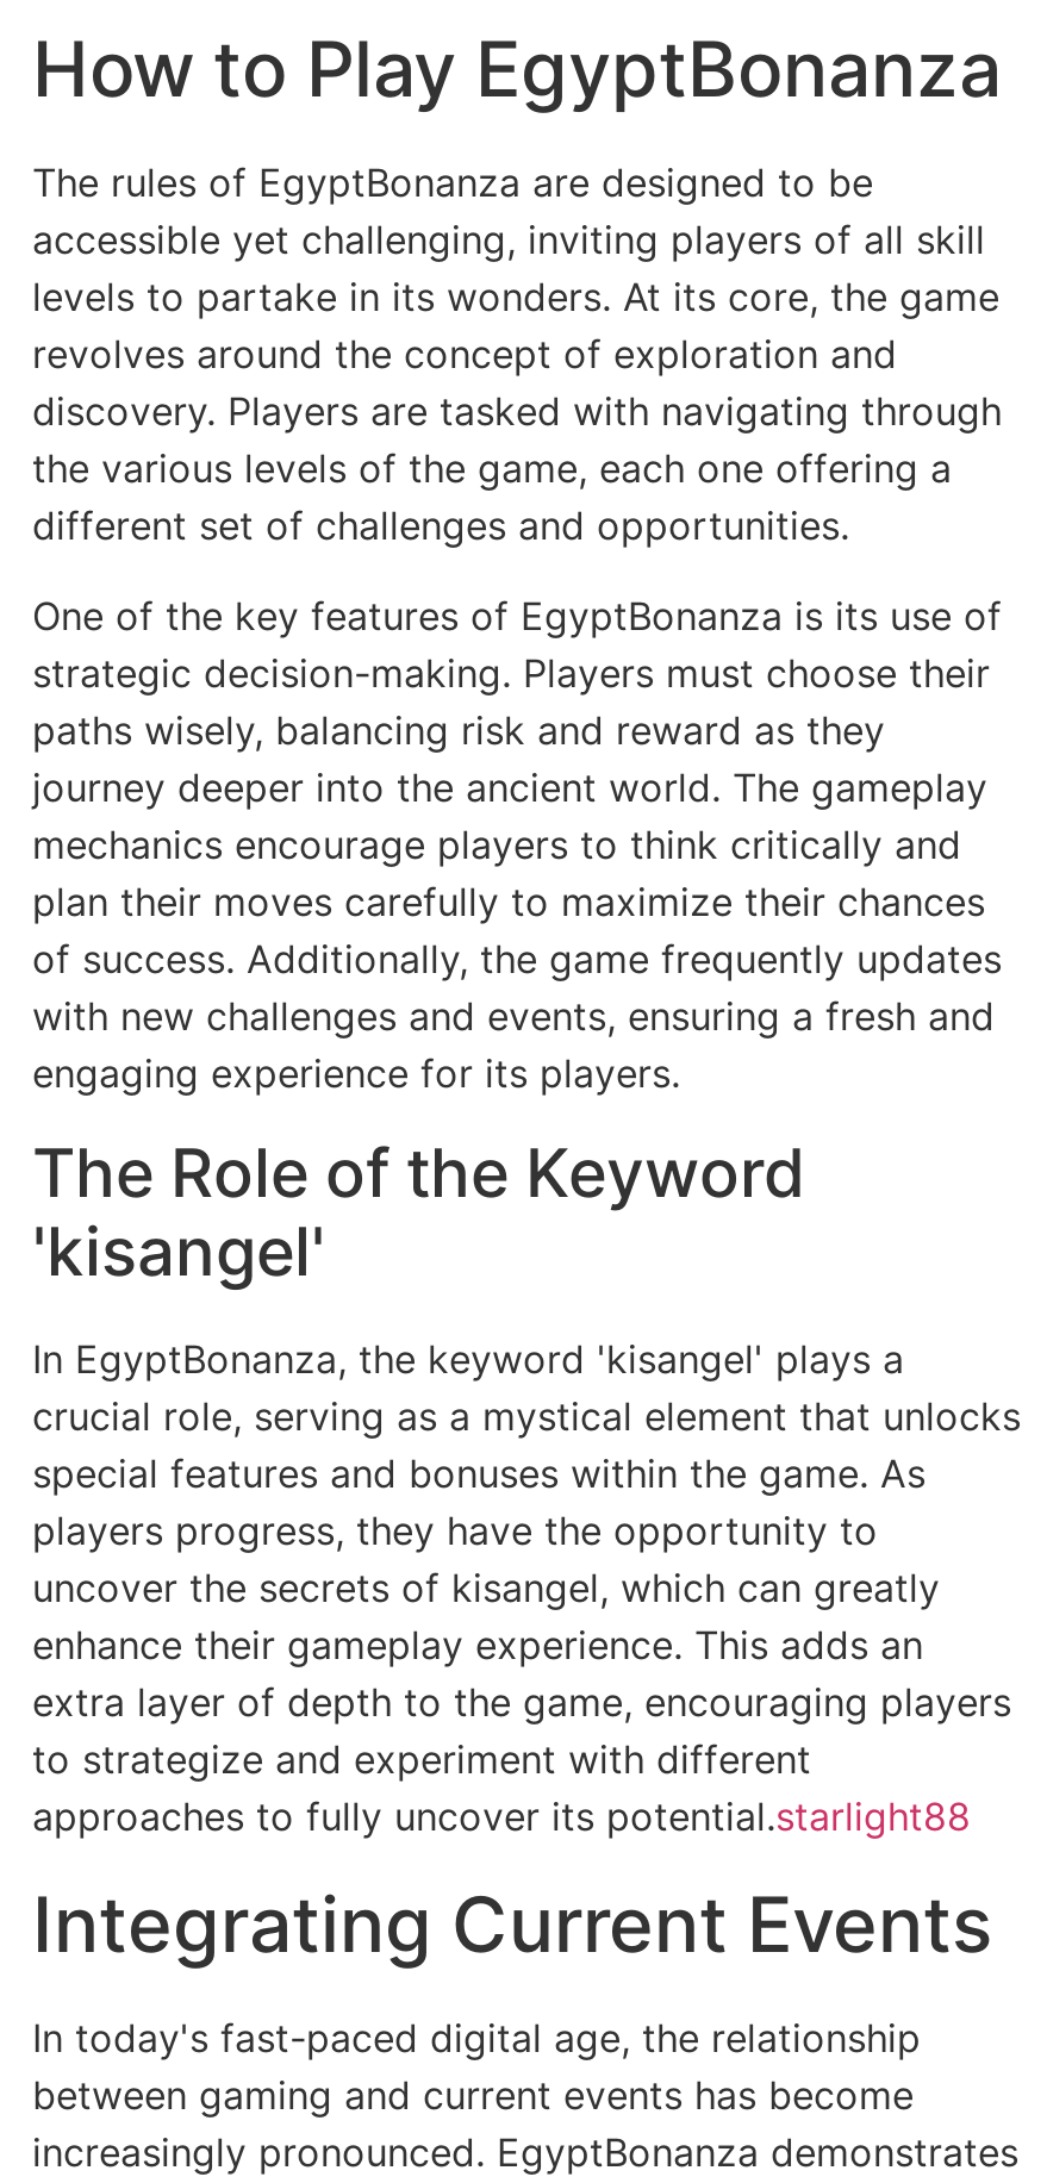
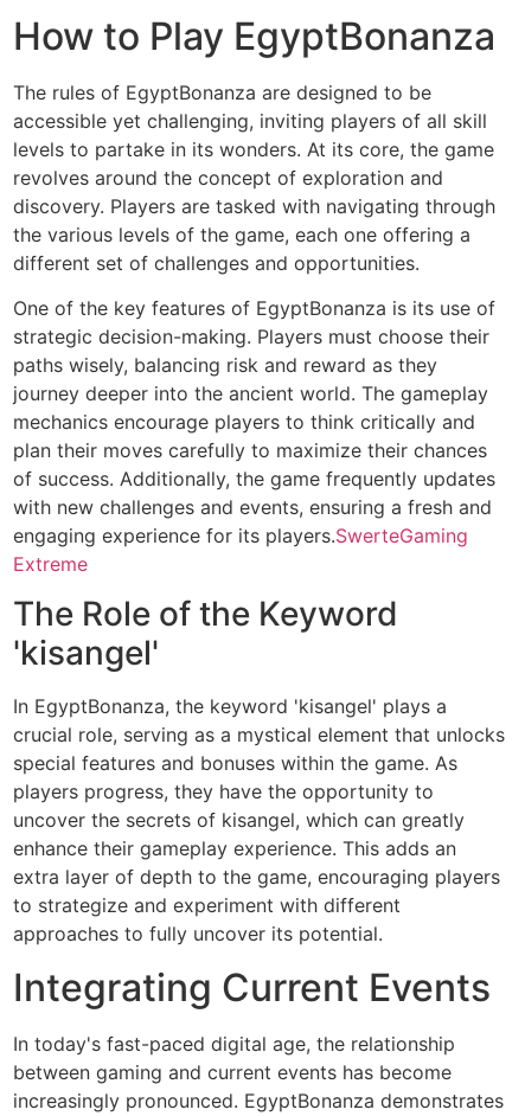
[32,1049,680,1097] engaging experience for its players. -> [13,524,468,576] engaging experience for its players.SwerteGaming | Extreme
[32,1793,971,1841] approaches to fully uncover its potential.starlight88 -> [13,922,383,946] approaches to fully uncover its potential.

